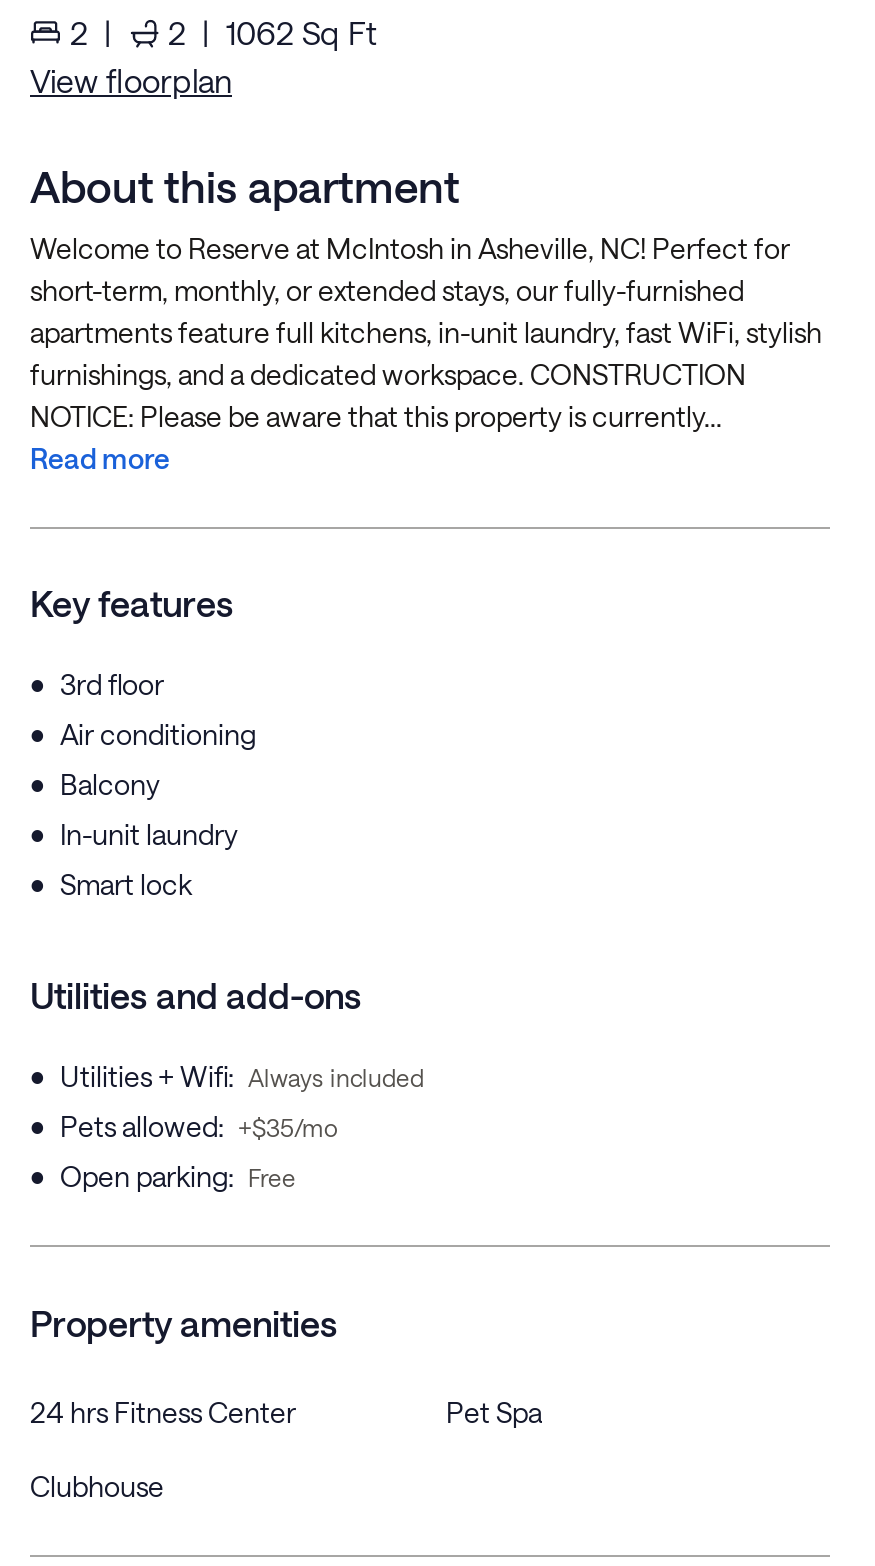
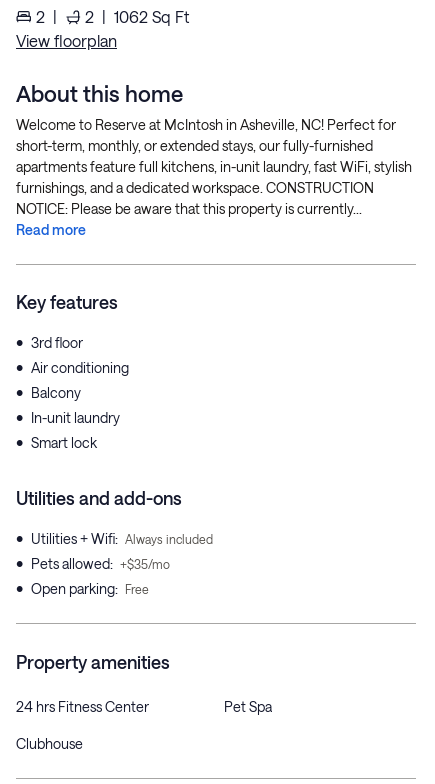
[30,159,460,211] About this apartment -> [16,80,183,106] About this home

